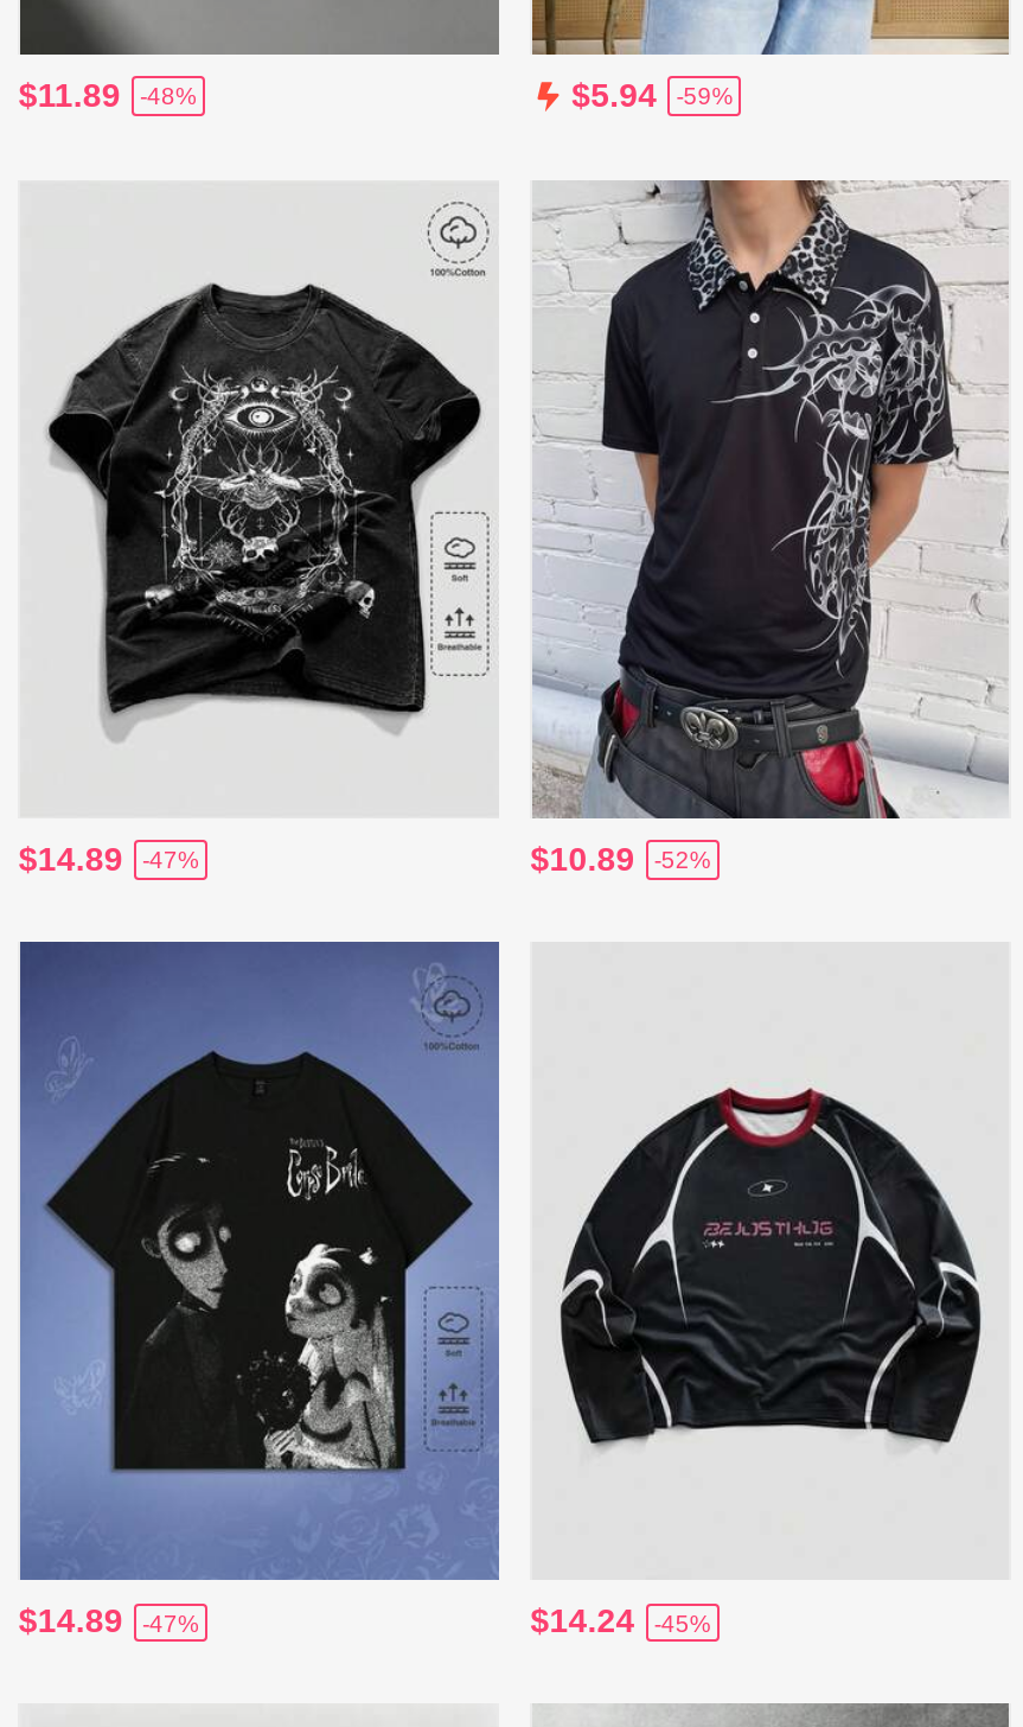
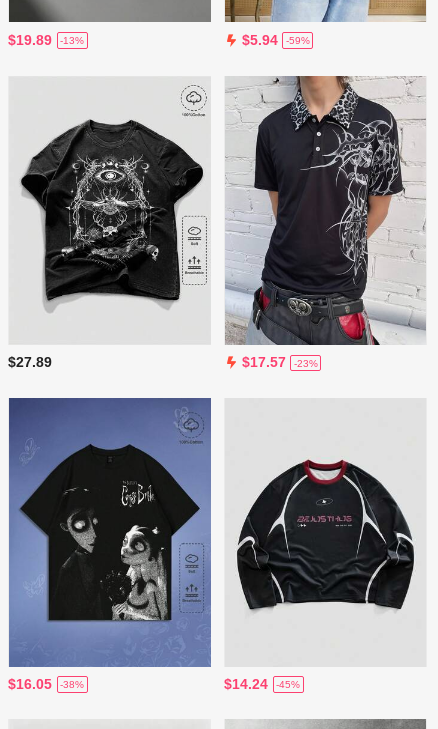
[18,75,120,113] $11.89 -> [8,32,52,48] $19.89
[140,83,197,109] -48% -> [60,35,84,46] -13%
[18,840,711,878] $14.89 | -47% | $10.89 | -52% -> [8,354,318,370] $27.89 | $17.57 | -23%
[18,1602,199,1640] $14.89 | -47% -> [8,676,84,692] $16.05 | -38%

